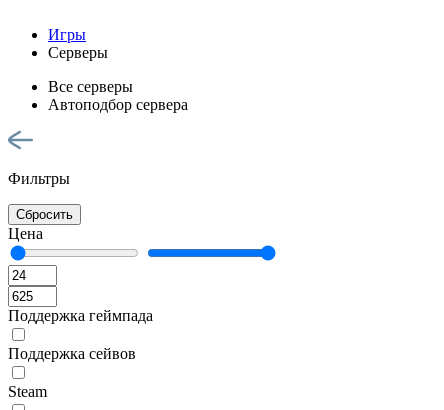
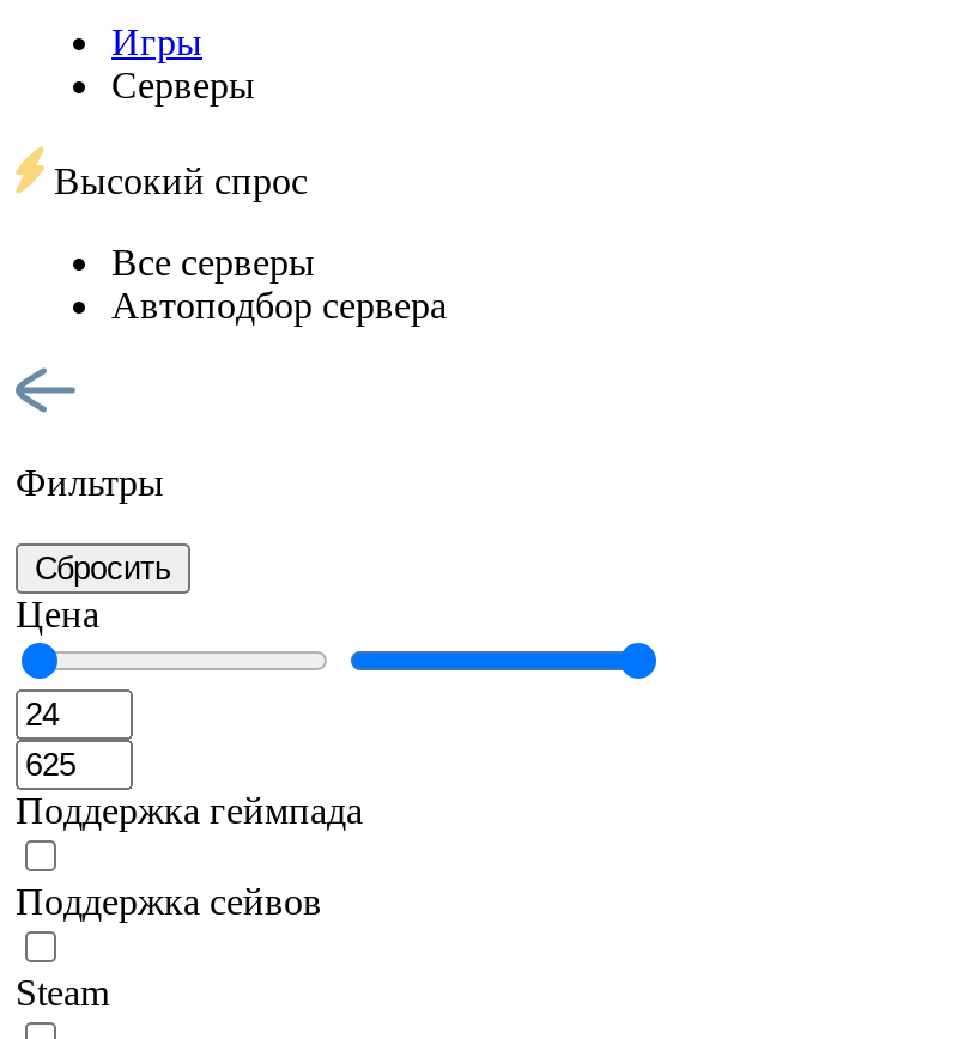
none -> [44,160,308,201] Высокий спрос

